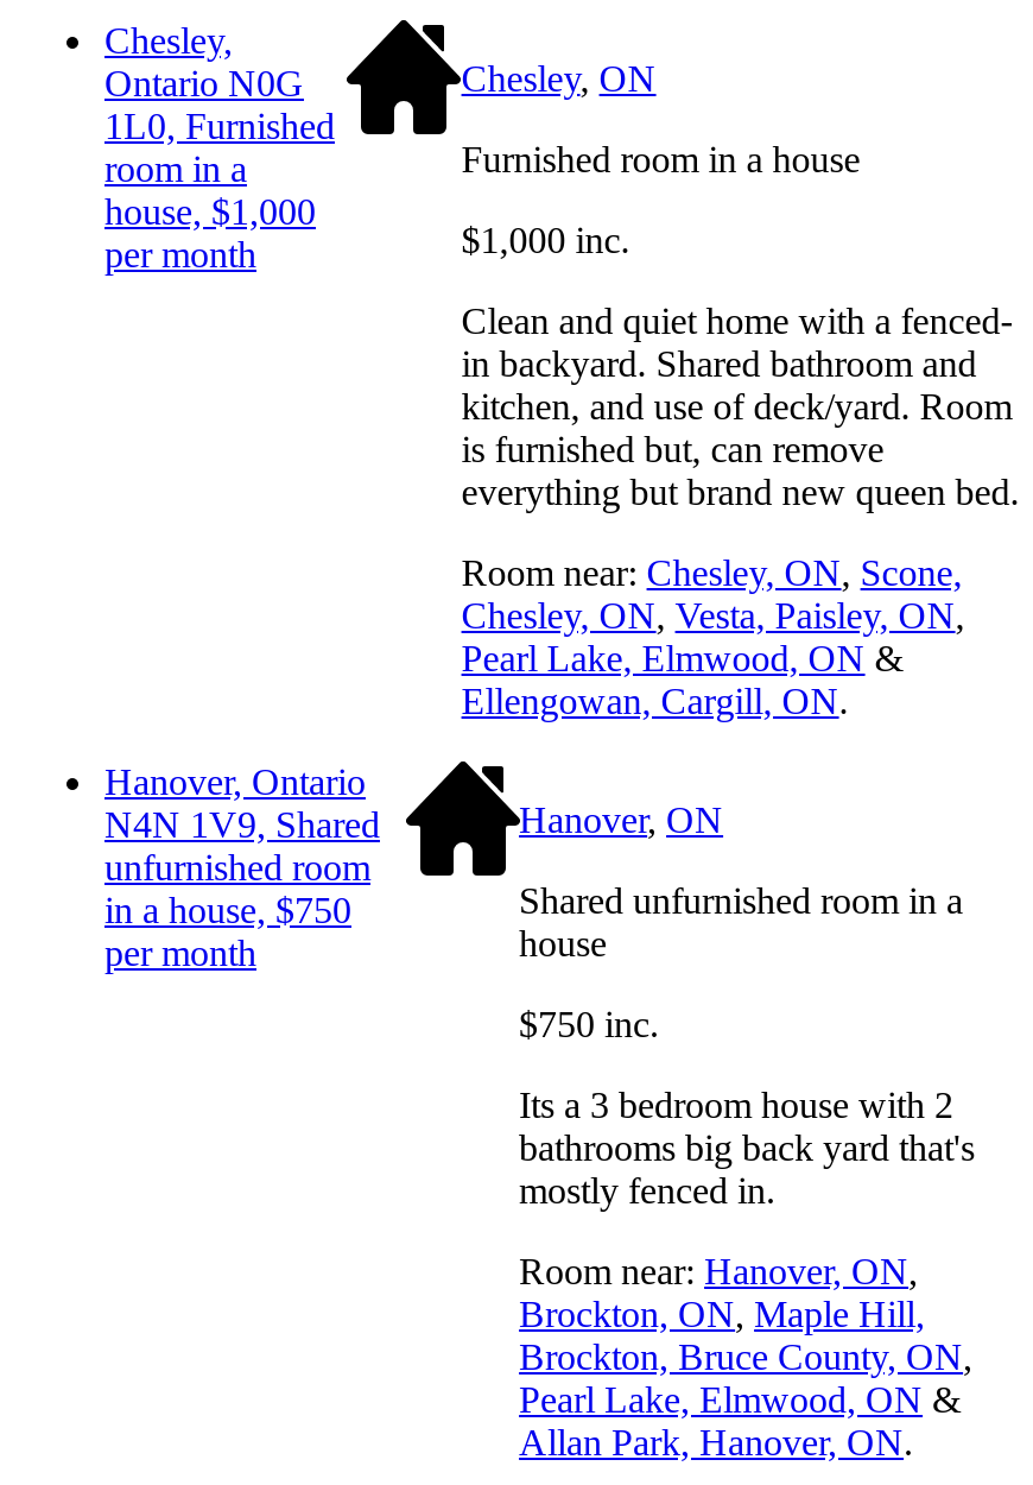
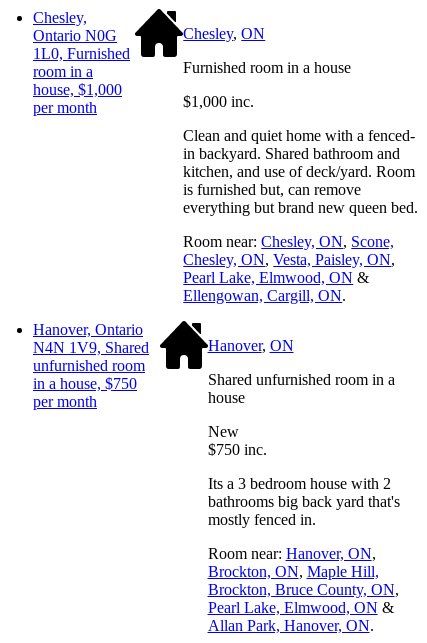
none -> [207,423,238,440] New

